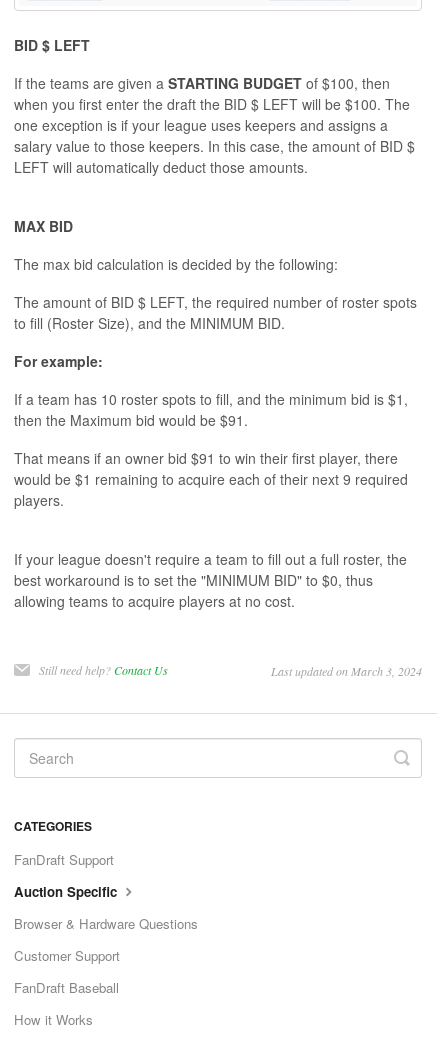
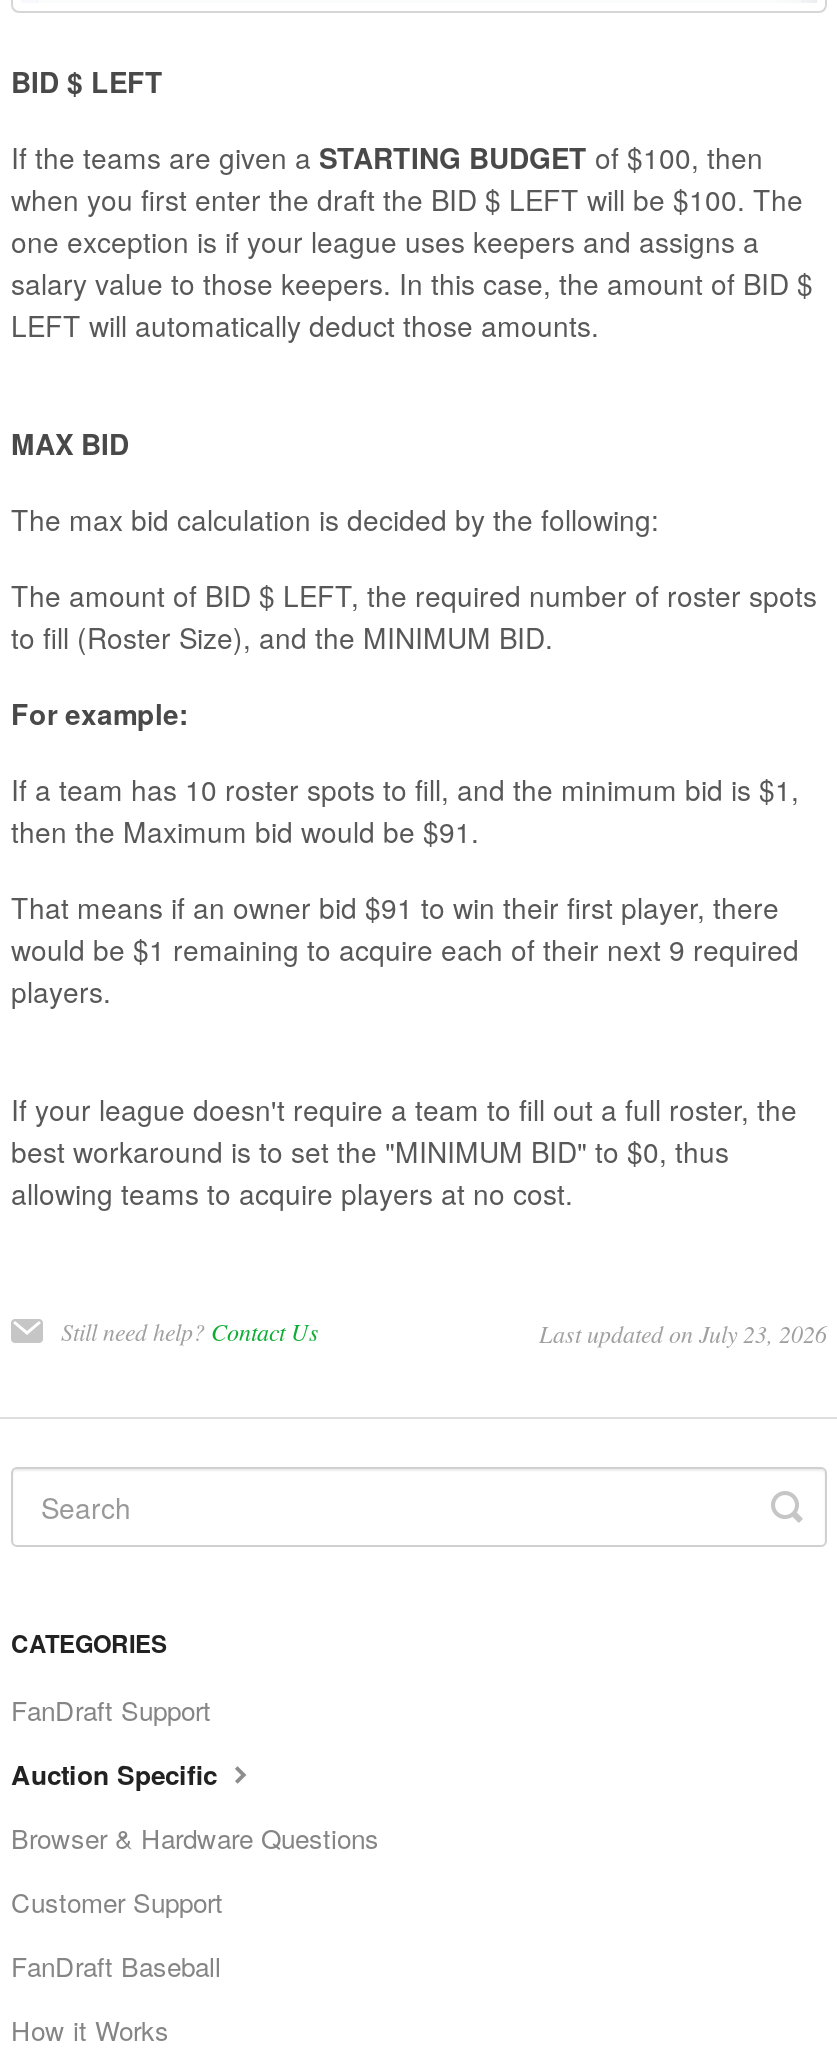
[271,663,422,679] Last updated on March 3, 2024 -> [539,1316,827,1348] Last updated on July 23, 2026

